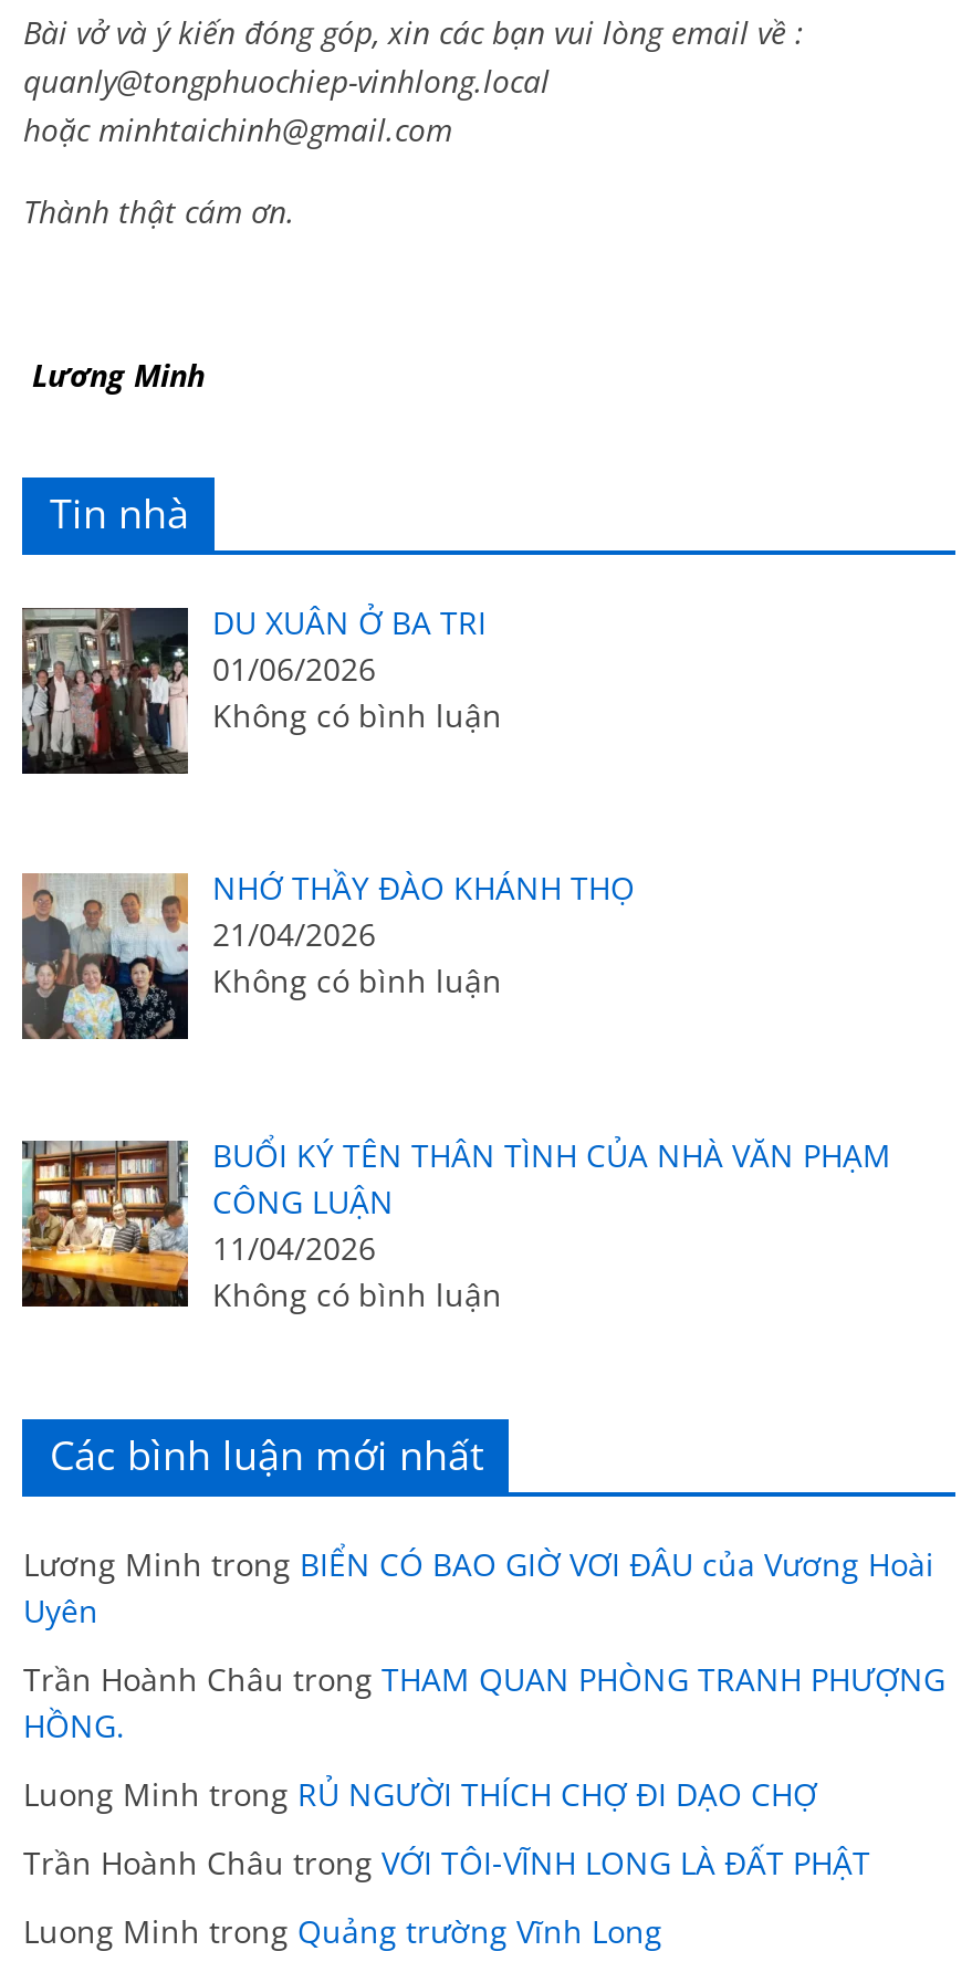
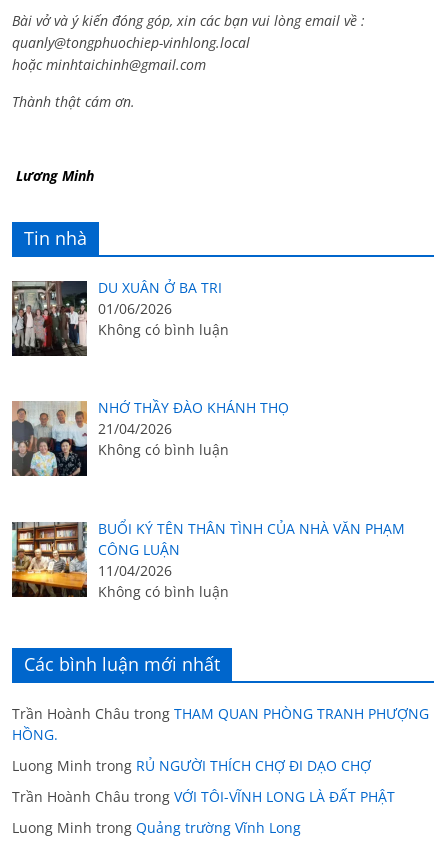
[23,1542,934,1631] Lương Minh trong BIỂN CÓ BAO GIỜ VƠI ĐÂU của Vương Hoài | Uyên -> none

